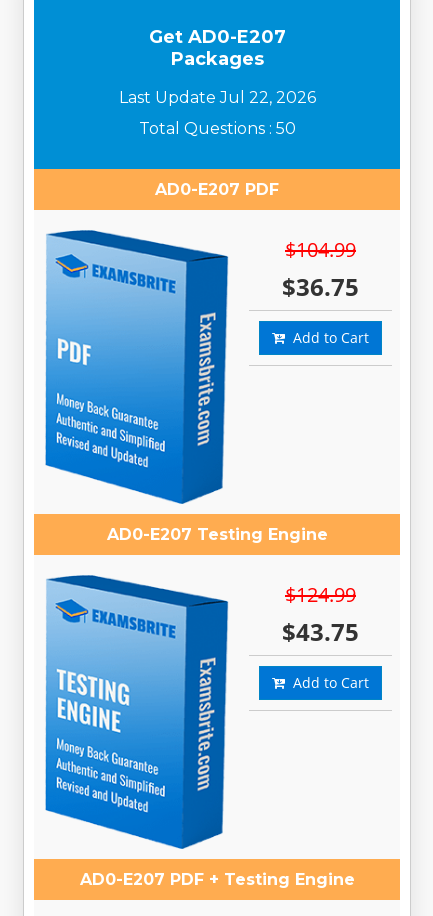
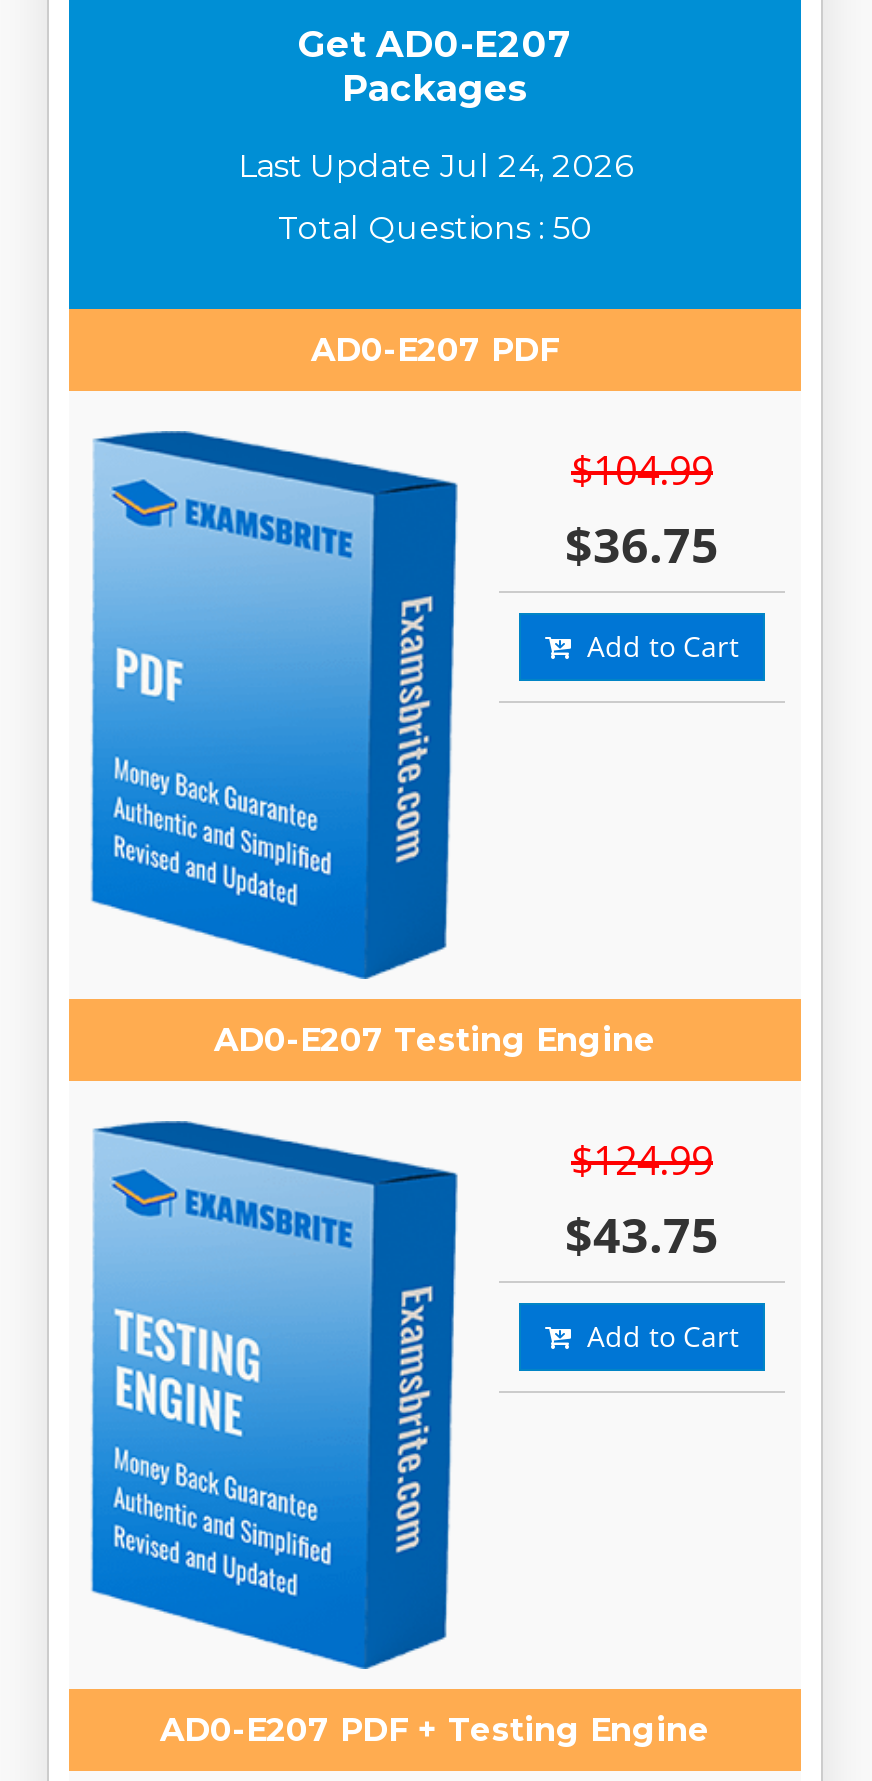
[118,88,315,107] Last Update Jul 22, 2026 -> [238,146,632,184] Last Update Jul 24, 2026

